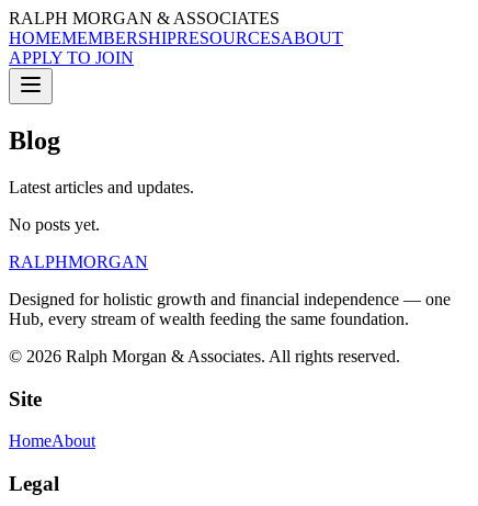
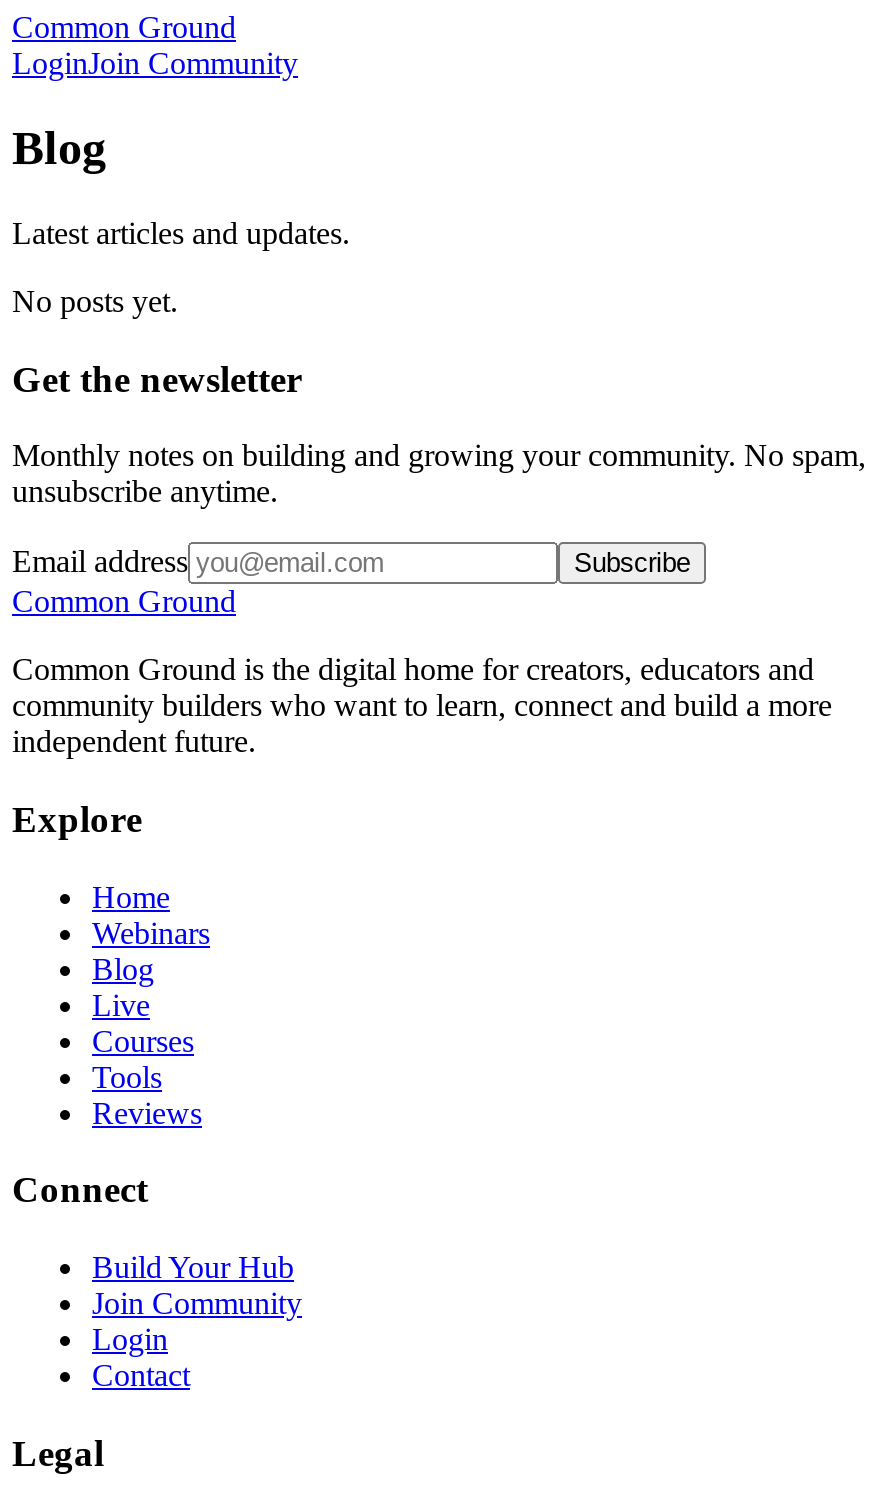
[9,9,343,67] RALPH MORGAN & ASSOCIATES | HOMEMEMBERSHIPRESOURCESABOUT | APPLY TO JOIN -> [12,10,298,80] Common Ground | LoginJoin Community
moved [9,126,194,234] -> [12,122,350,318]: Blog | Latest articles and updates. | No posts yet.
[9,252,451,450] RALPHMORGAN | Designed for holistic growth and financial independence — one | Hub, every stream of wealth feeding the same foundation. | © 2026 Ralph Morgan & Associates. All rights reserved. | Site | HomeAbout -> [12,357,866,1392] Get the newsletter | Monthly notes on building and growing your community. No spam, | unsubscribe anytime. | Email address | Subscribe | Common Ground | Common Ground is the digital home for creators, educators and | community builders who want to learn, connect and build a more | independent future. | Explore | Home | Webinars | Blog | Live | Courses | Tools | Reviews | Connect | Build Your Hub | Join Community | Login | Contact

